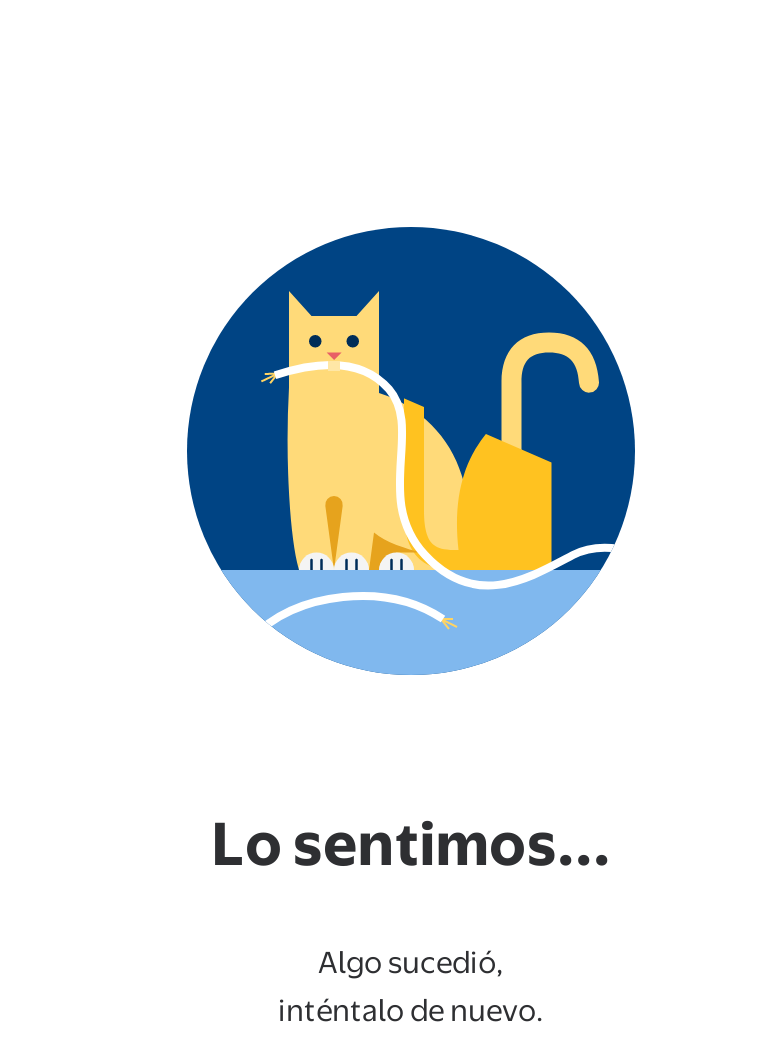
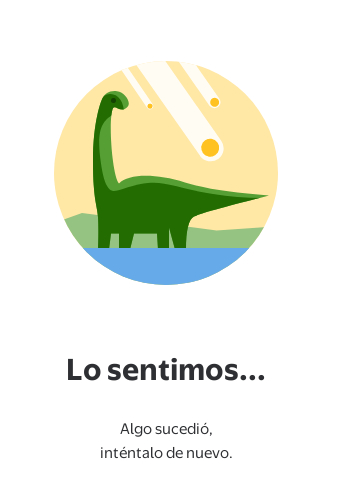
[185,225,637,631] [image] -> [54,61,278,262] [image]

